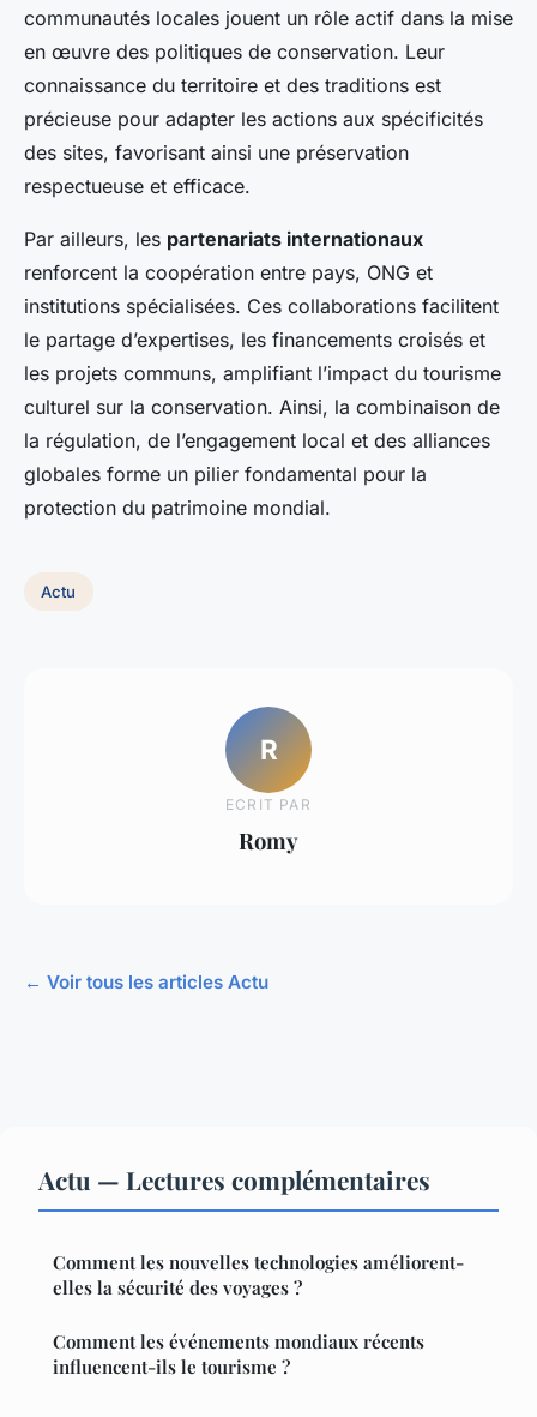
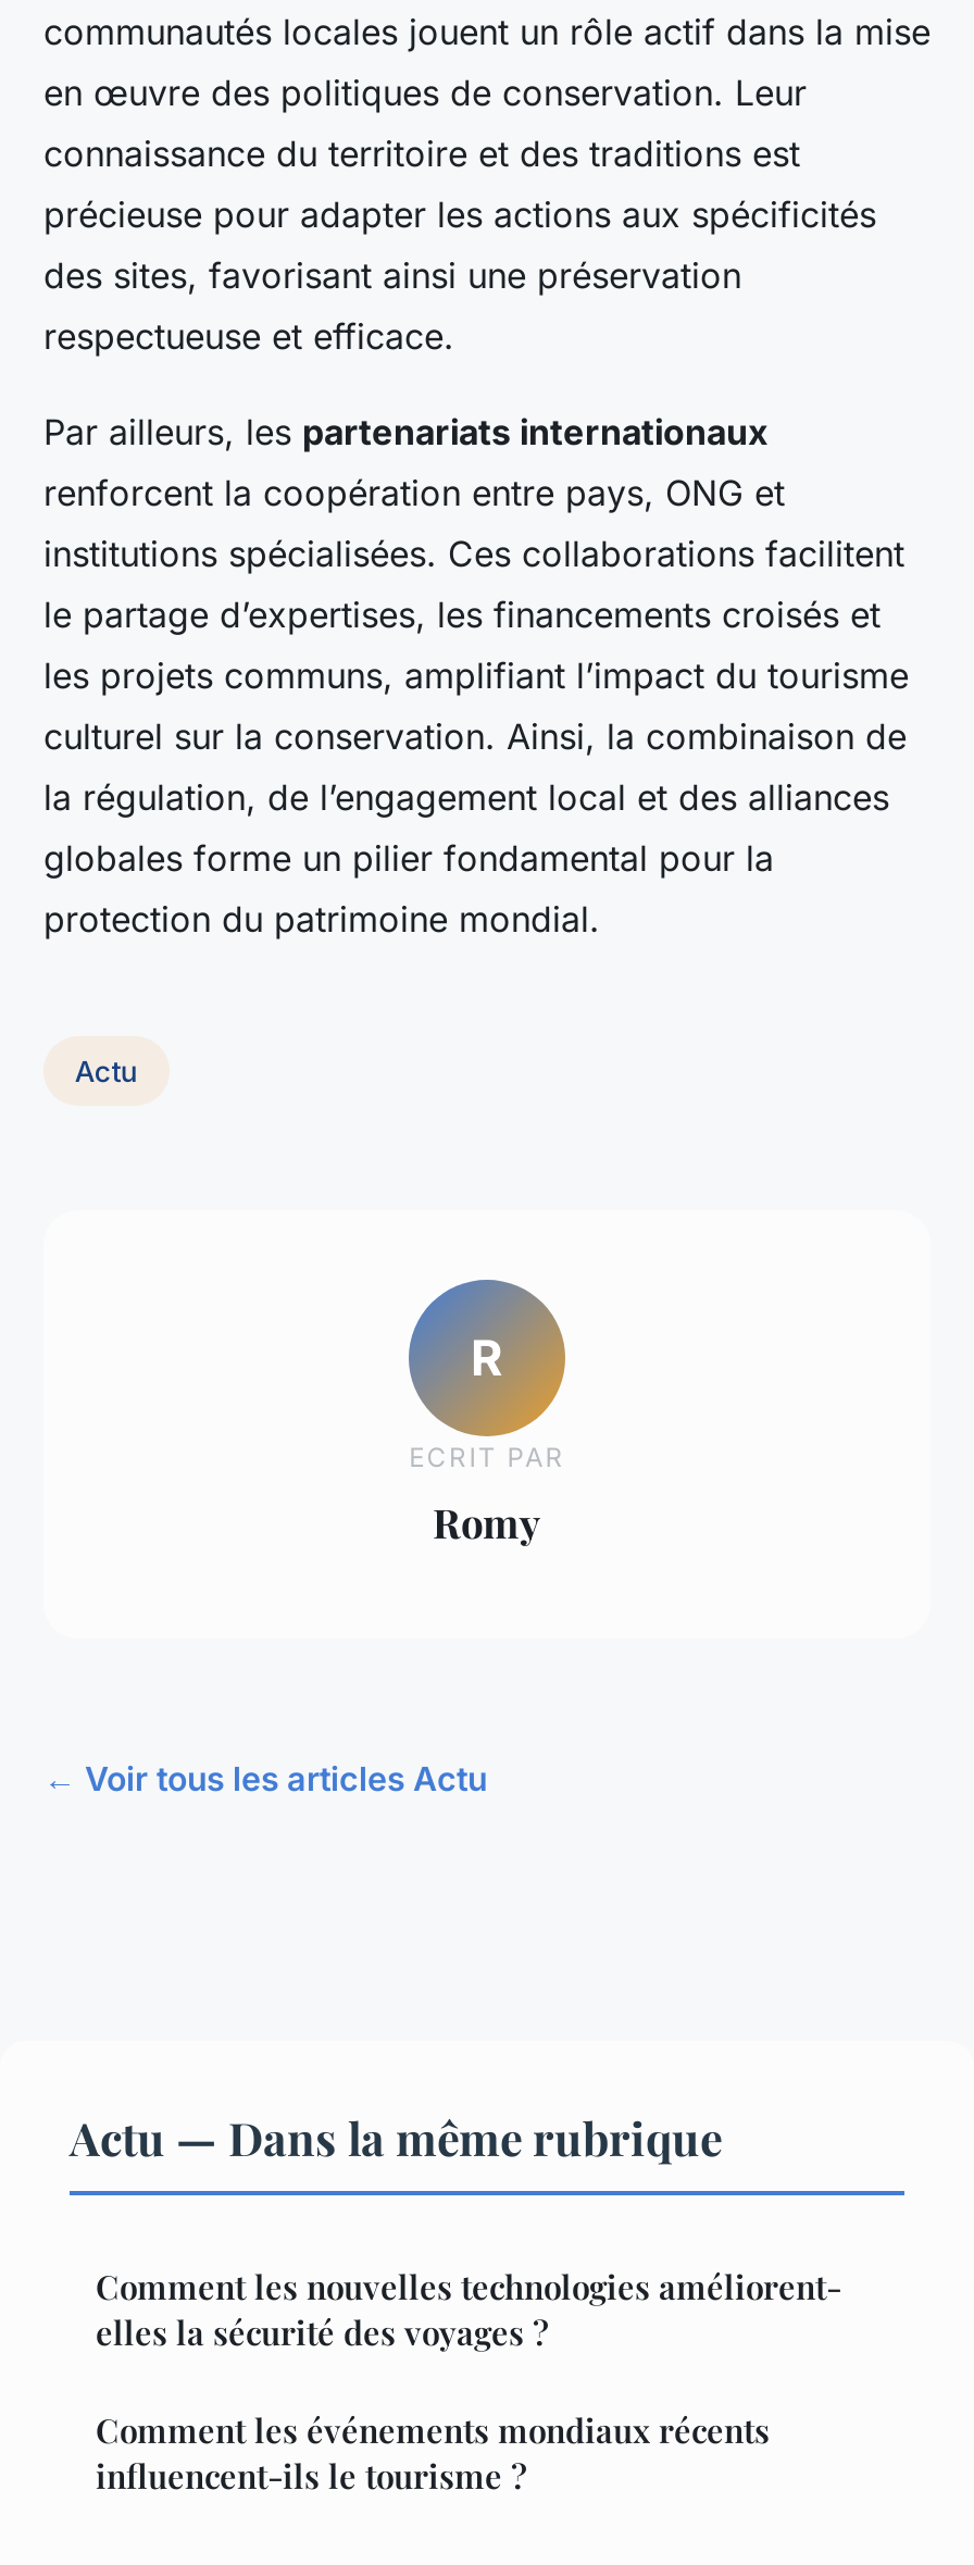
[38,1163,430,1196] Actu — Lectures complémentaires -> [70,2106,722,2167] Actu — Dans la même rubrique

